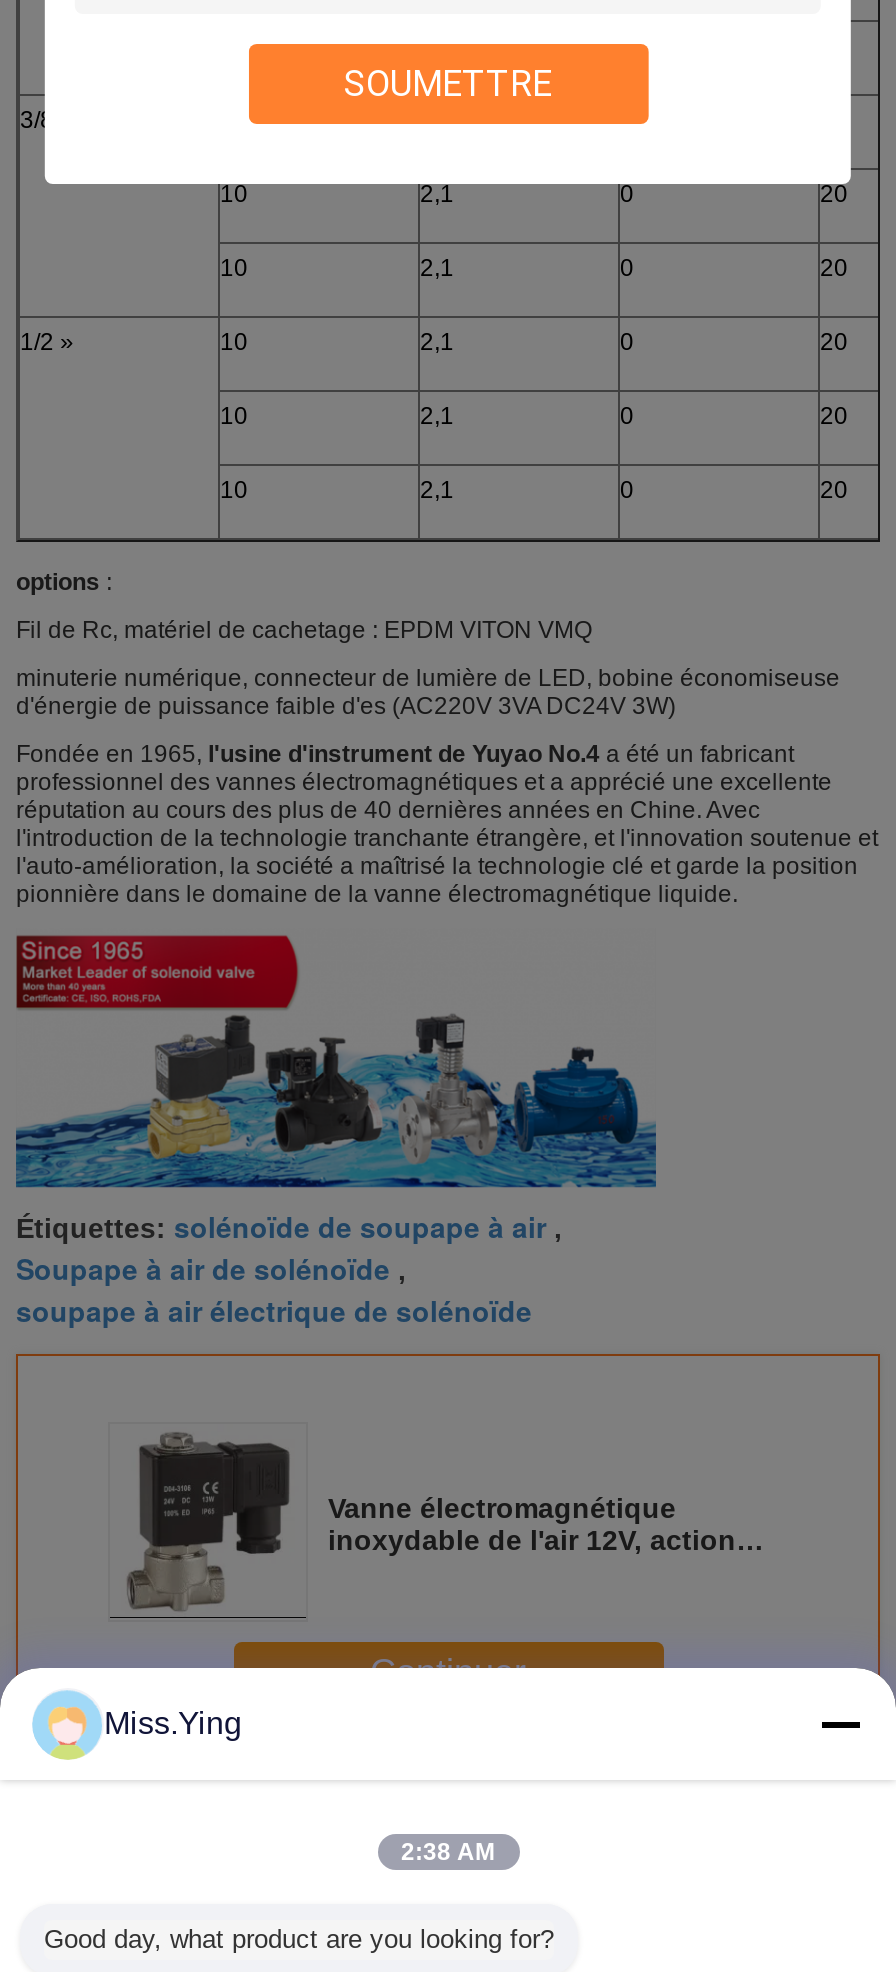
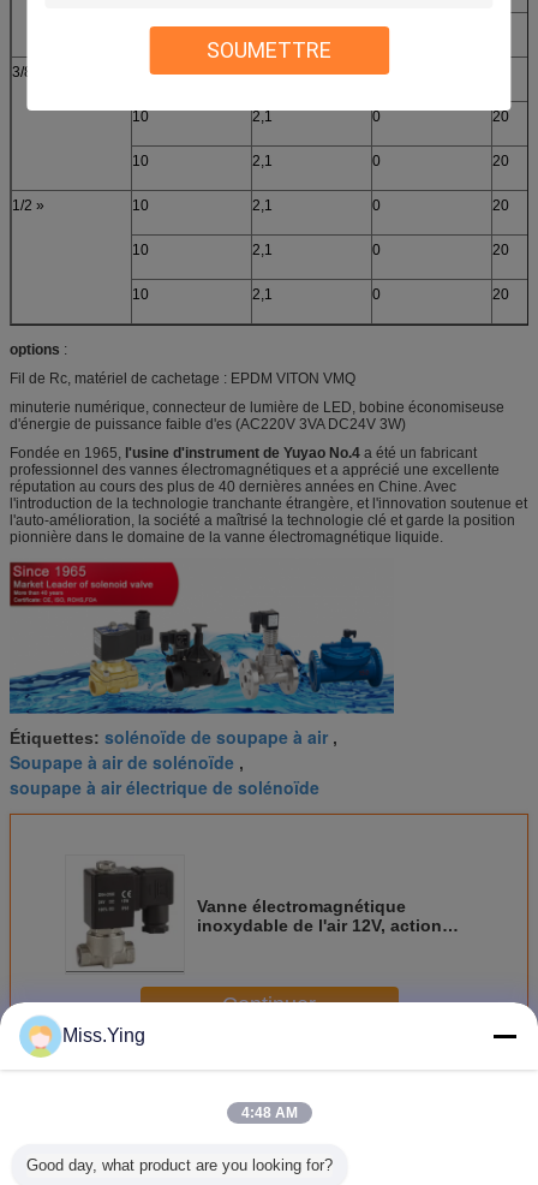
[401,1838,495,1866] 2:38 AM -> [241,1104,297,1121] 4:48 AM

